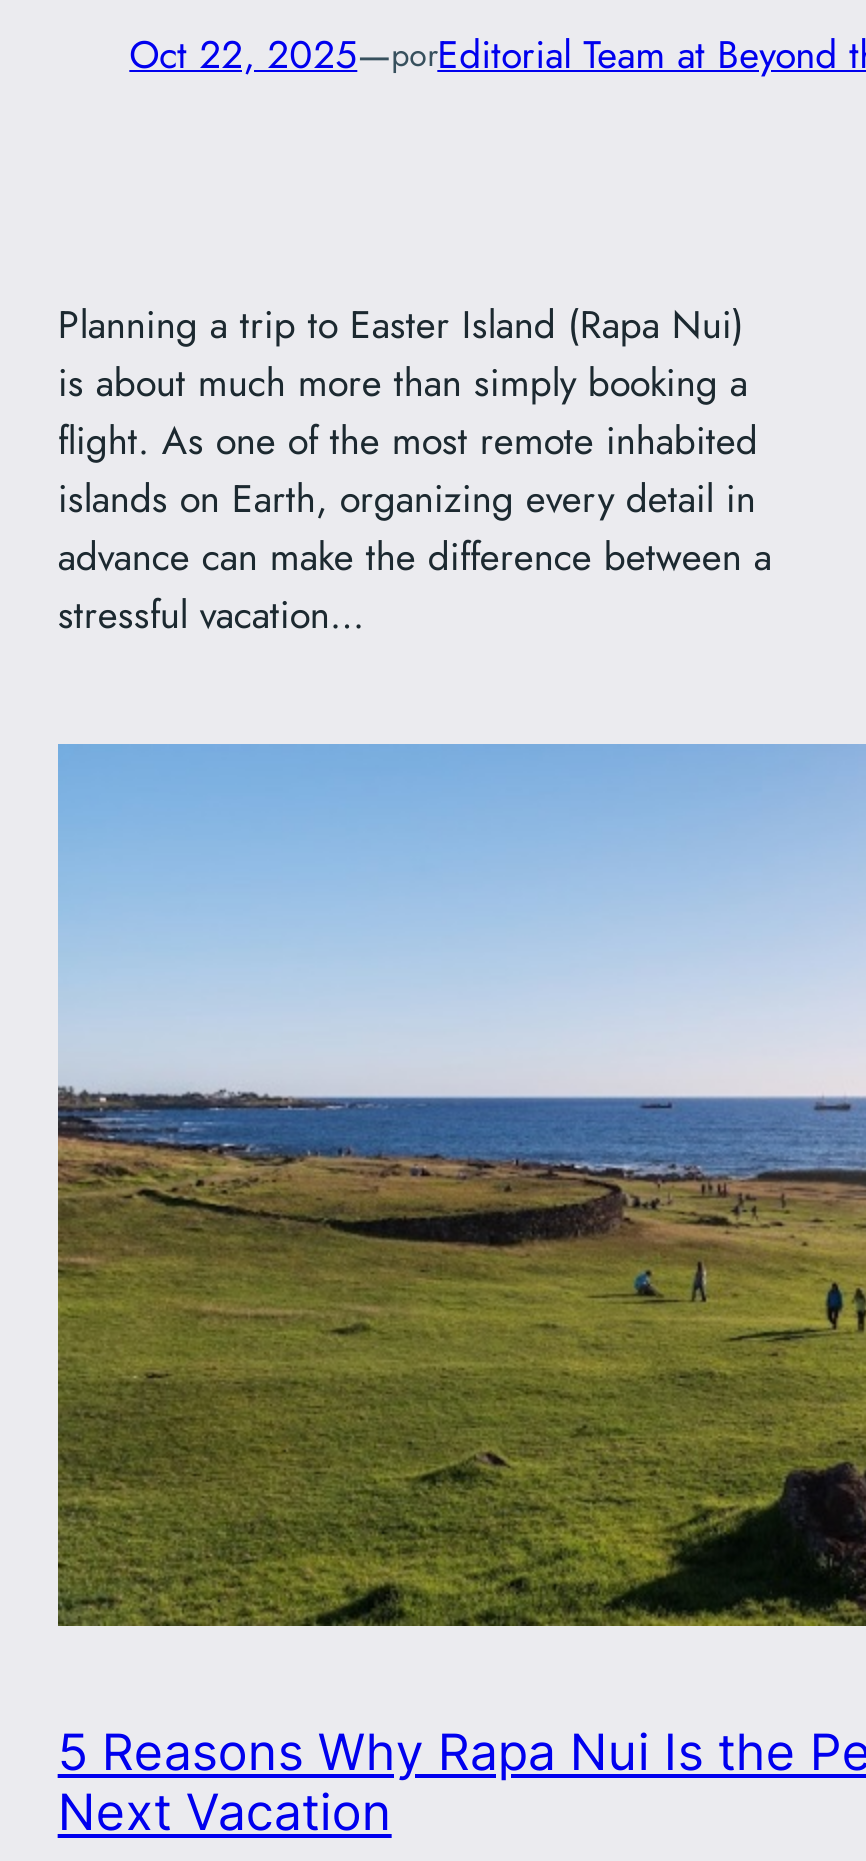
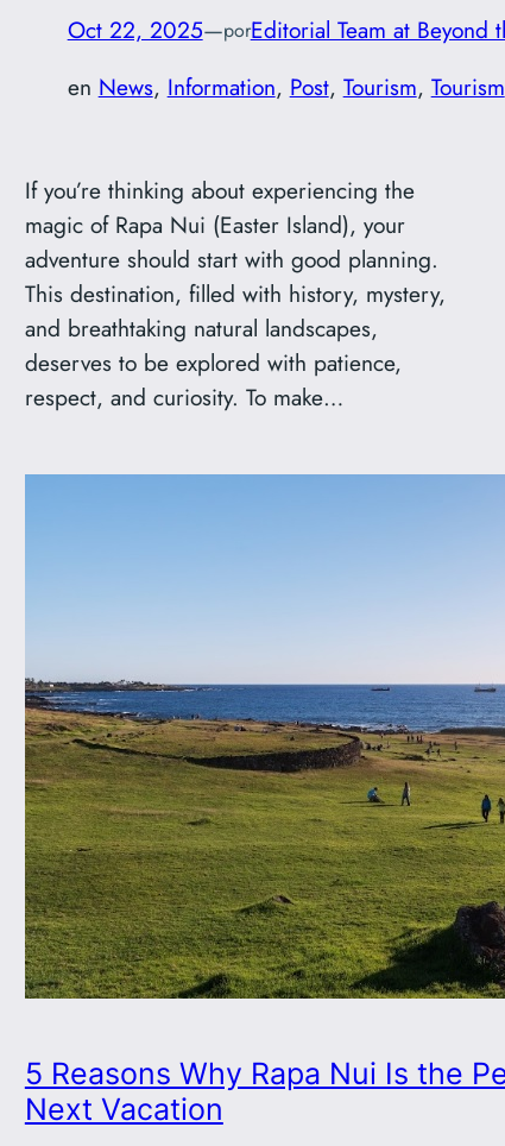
[58,297,772,643] Planning a trip to Easter Island (Rapa Nui) | is about much more than simply booking a | flight. As one of the most remote inhabited | islands on Earth, organizing every detail in | advance can make the difference between a | stressful vacation… -> [25,70,505,414] en News, Information, Post, Tourism, Tourism | If you’re thinking about experiencing the | magic of Rapa Nui (Easter Island), your | adventure should start with good planning. | This destination, filled with history, mystery, | and breathtaking natural landscapes, | deserves to be explored with patience, | respect, and curiosity. To make…

